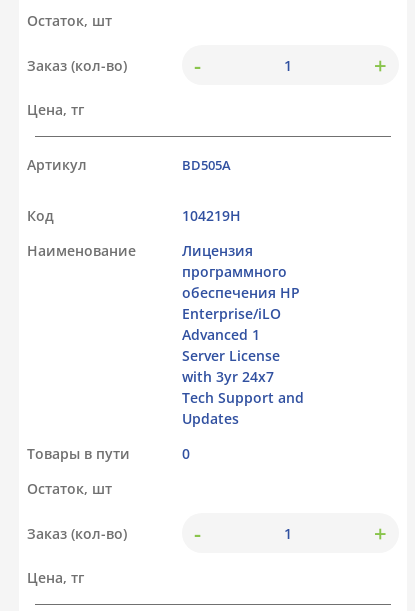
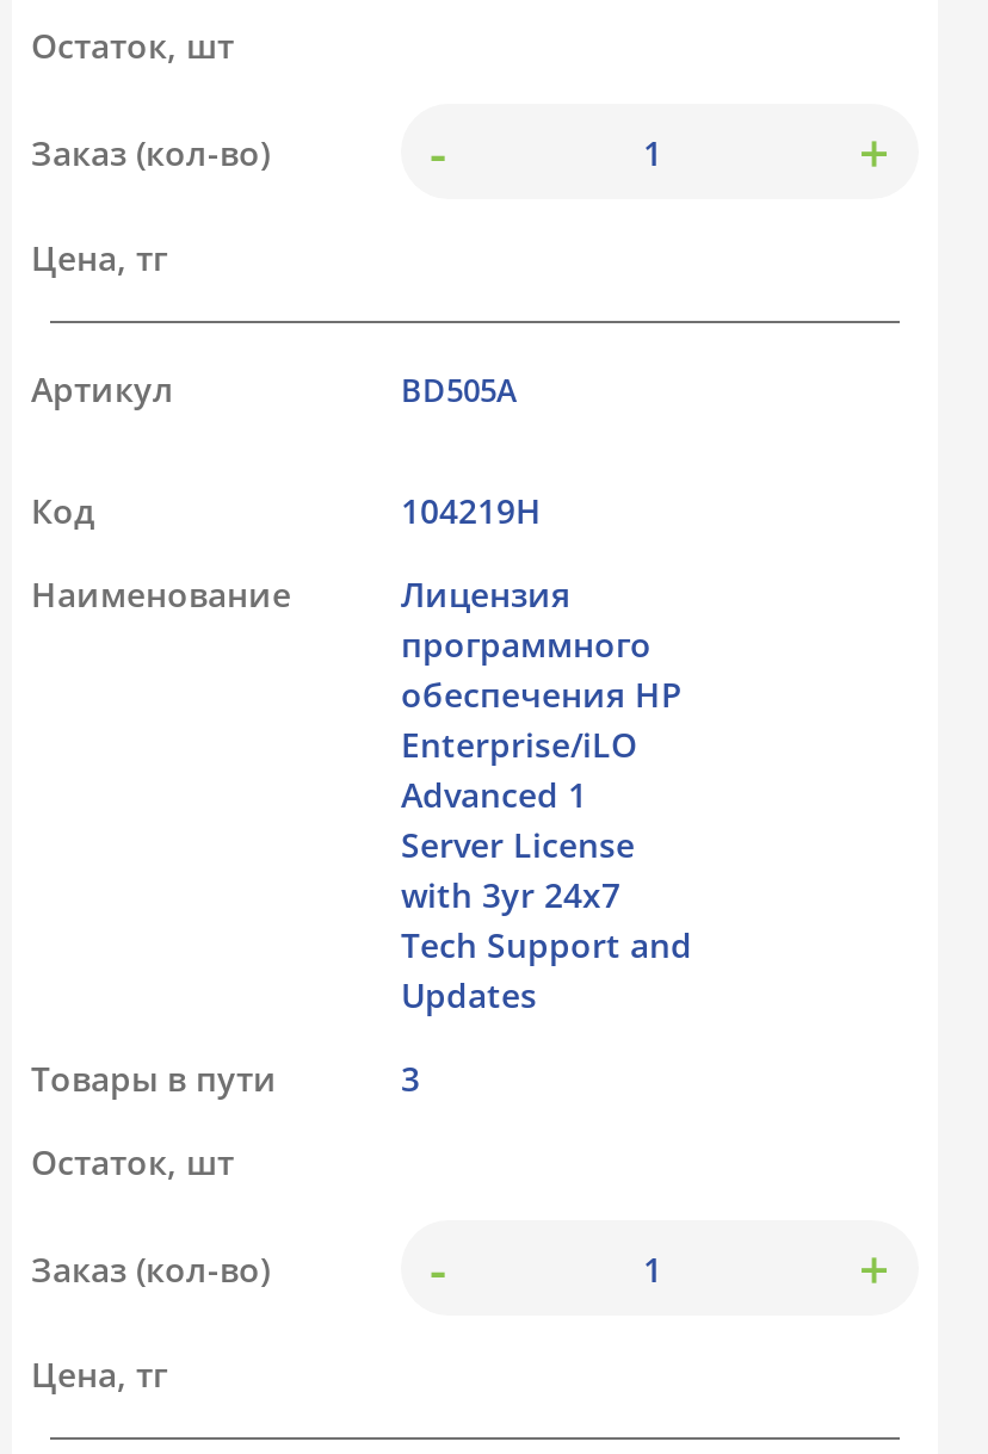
[182,444,190,463] 0 -> [401,1056,420,1101] 3

